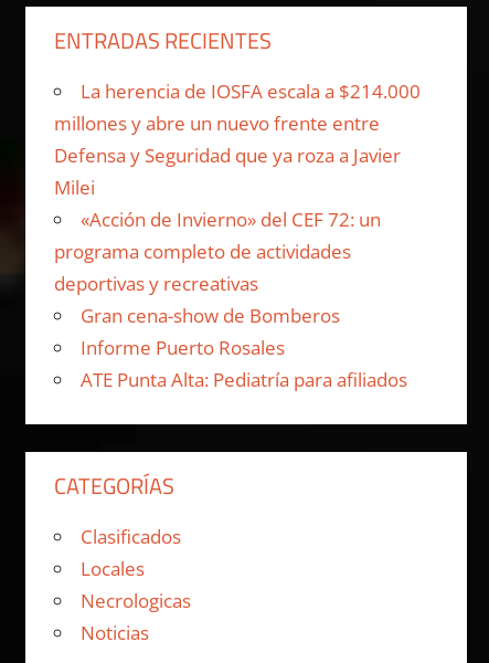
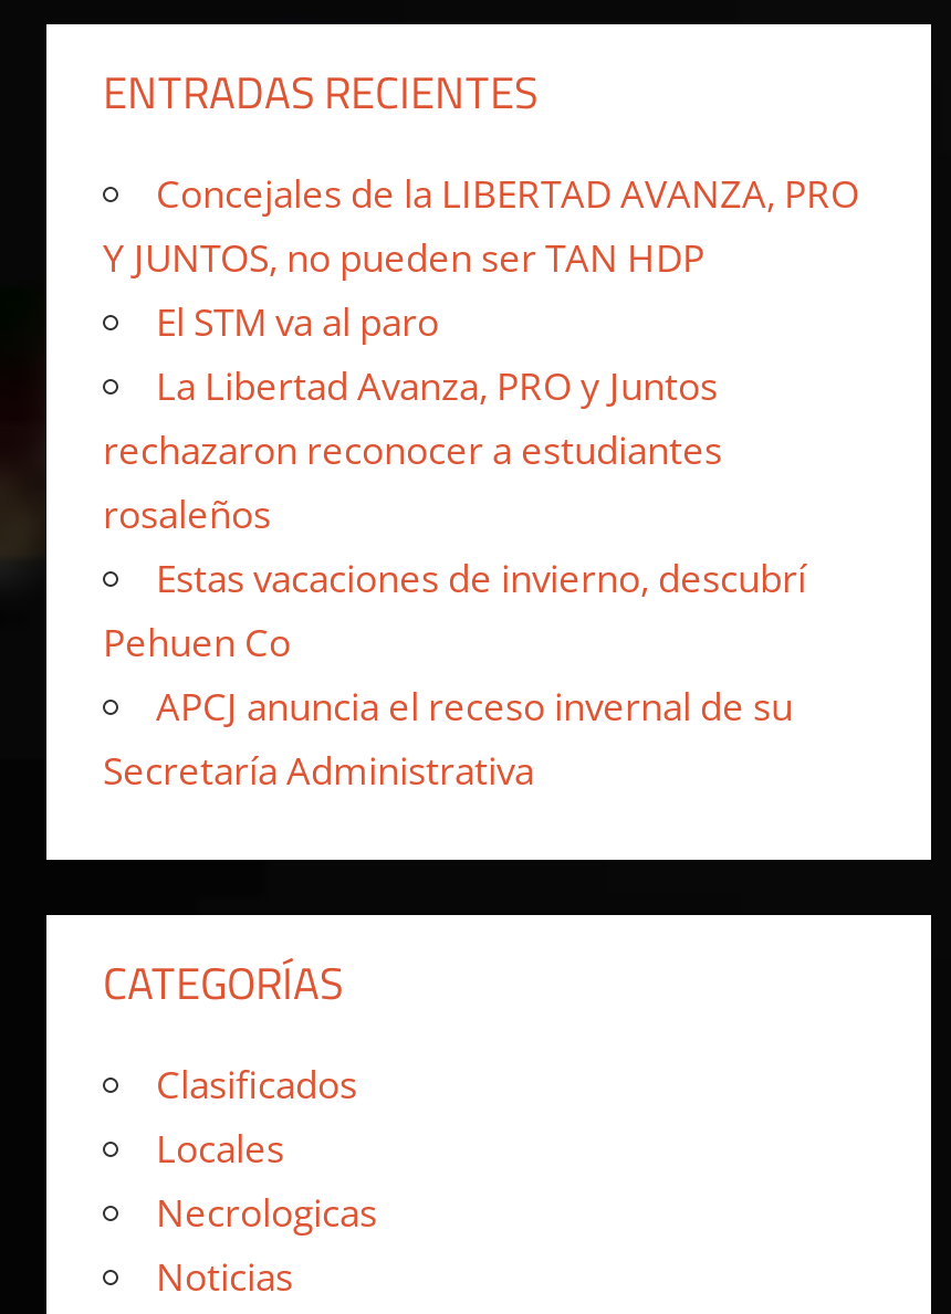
[54,79,420,392] La herencia de IOSFA escala a $214.000 | millones y abre un nuevo frente entre | Defensa y Seguridad que ya roza a Javier | Milei | «Acción de Invierno» del CEF 72: un | programa completo de actividades | deportivas y recreativas | Gran cena-show de Bomberos | Informe Puerto Rosales | ATE Punta Alta: Pediatría para afiliados -> [103,168,859,796] Concejales de la LIBERTAD AVANZA, PRO | Y JUNTOS, no pueden ser TAN HDP | El STM va al paro | La Libertad Avanza, PRO y Juntos | rechazaron reconocer a estudiantes | rosaleños | Estas vacaciones de invierno, descubrí | Pehuen Co | APCJ anuncia el receso invernal de su | Secretaría Administrativa

